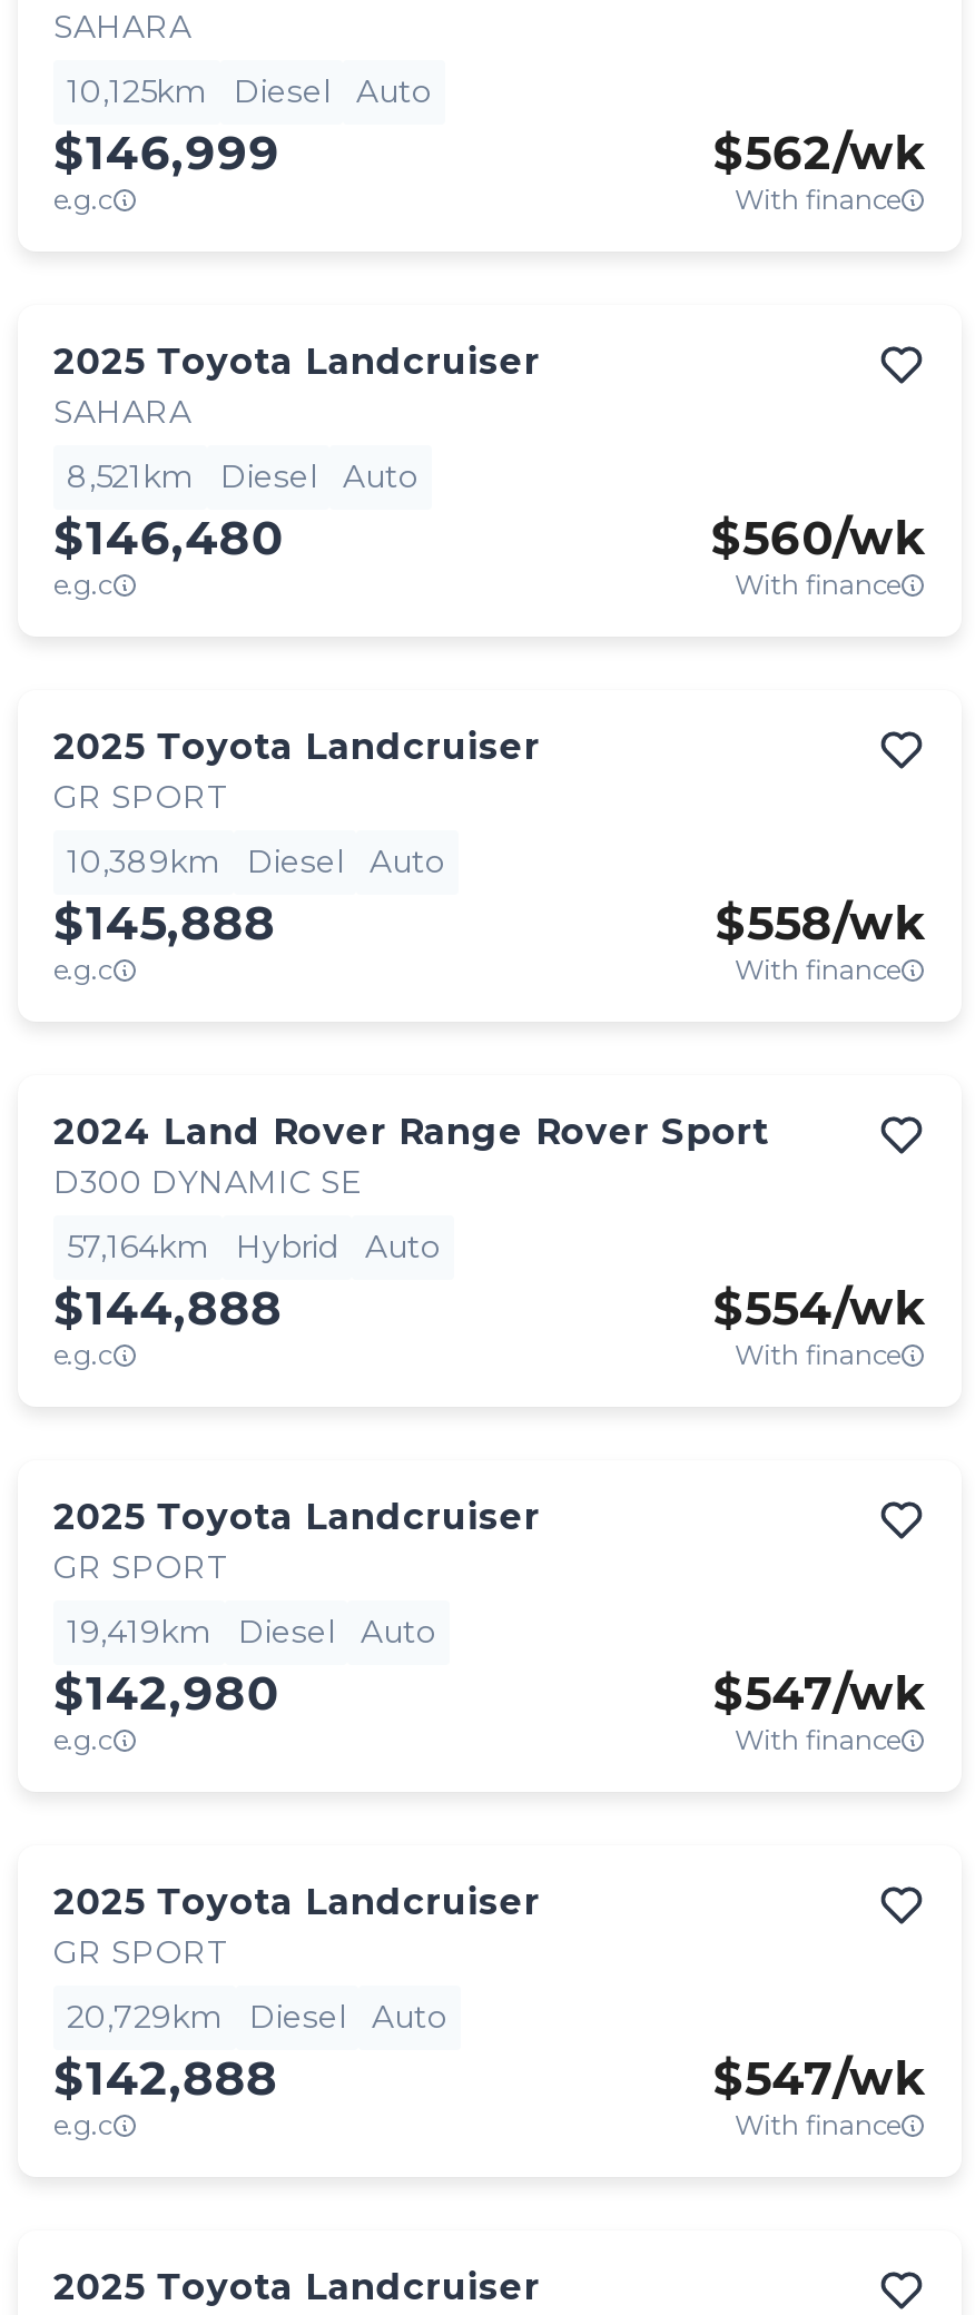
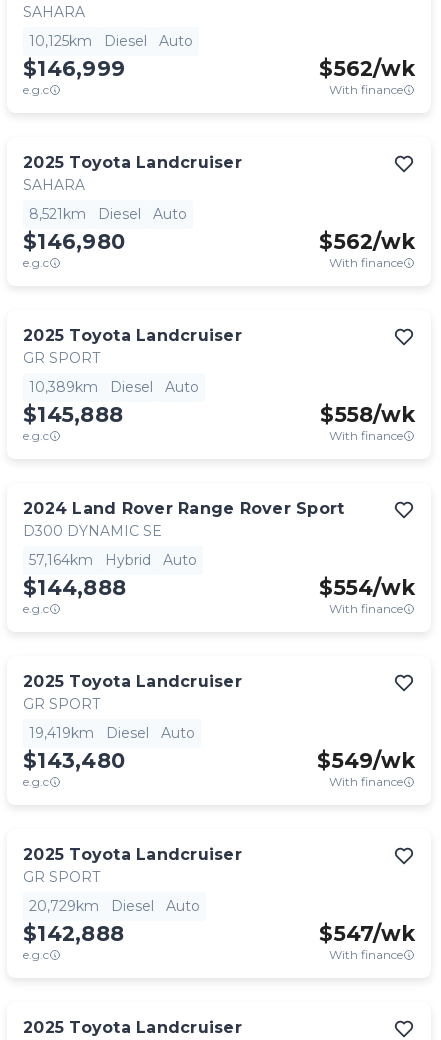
[53,510,283,565] $146,480 -> [23,229,125,254] $146,980
[711,510,926,565] $560/wk -> [319,229,415,254] $562/wk
[53,1665,278,1721] $142,980 -> [23,748,125,773] $143,480
[713,1665,926,1721] $547/wk -> [317,748,415,773] $549/wk

